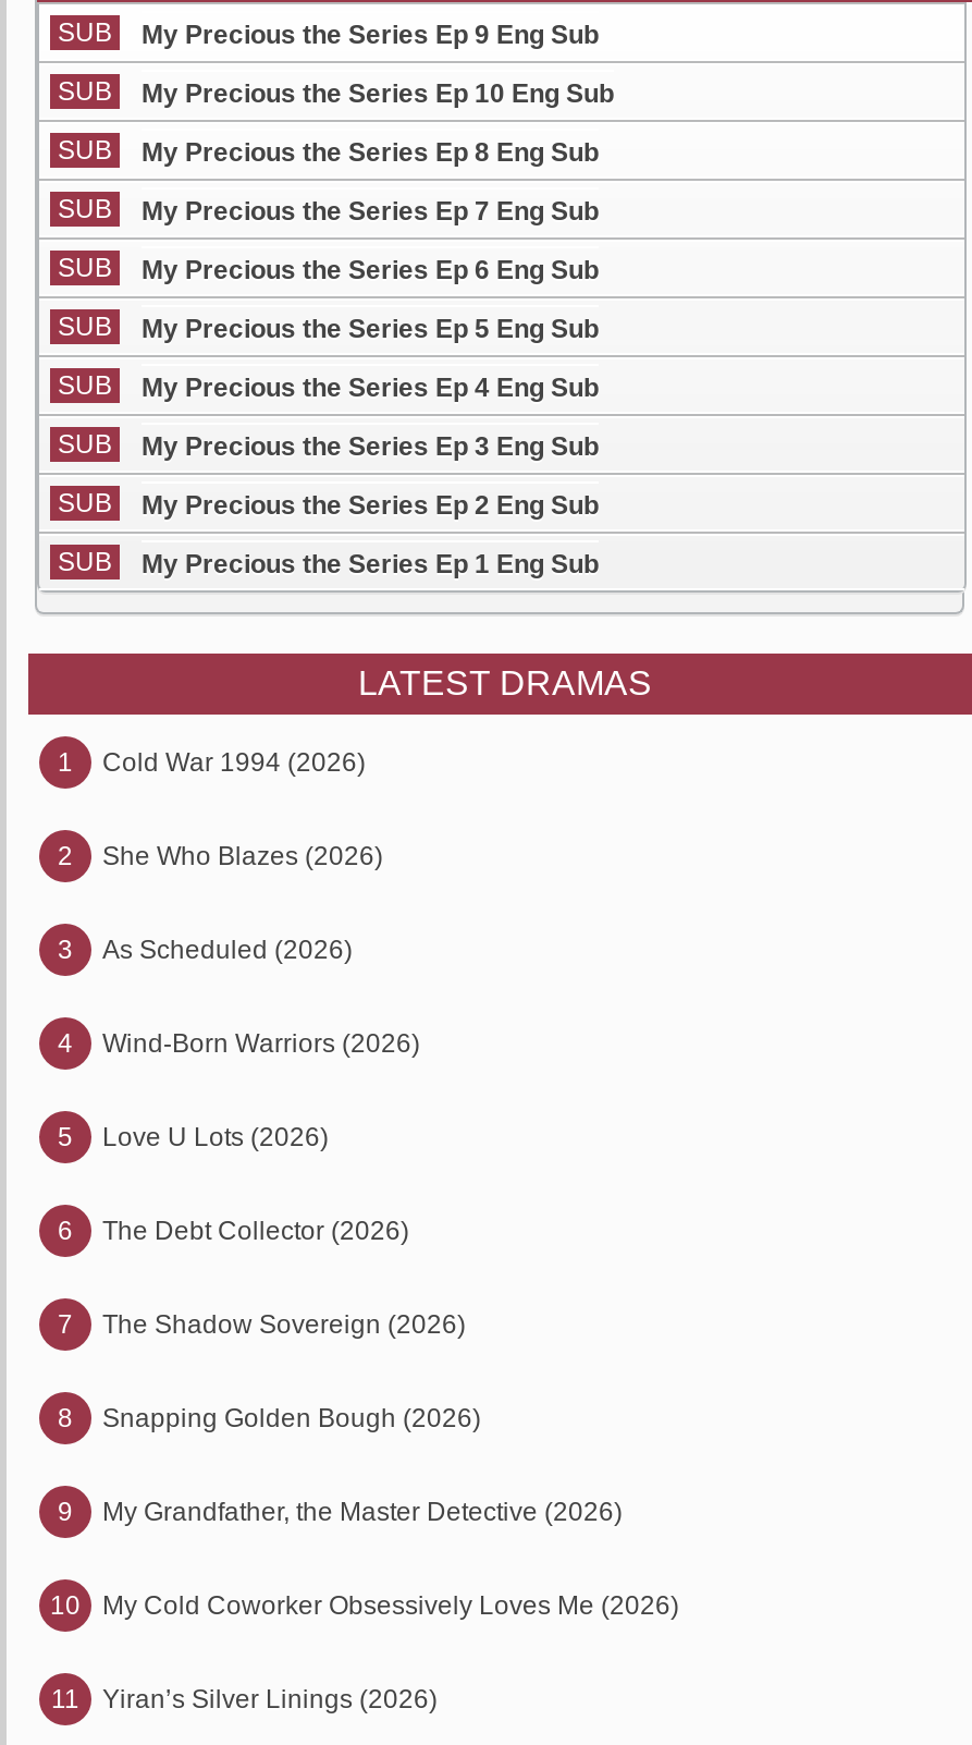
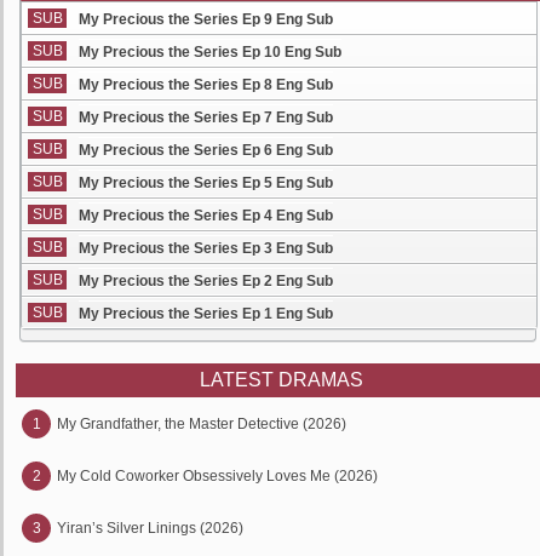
[58,747,481,1527] Cold War 1994 (2026) | 2 | She Who Blazes (2026) | 3 | As Scheduled (2026) | 4 | Wind-Born Warriors (2026) | 5 | Love U Lots (2026) | 6 | The Debt Collector (2026) | 7 | The Shadow Sovereign (2026) | 8 | Snapping Golden Bough (2026) | 9 -> none
[50,1590,679,1621] 10 My Cold Coworker Obsessively Loves Me (2026) -> [32,468,378,485] 2 My Cold Coworker Obsessively Loves Me (2026)
[51,1684,438,1715] 11 Yiran’s Silver Linings (2026) -> [32,520,243,537] 3 Yiran’s Silver Linings (2026)

